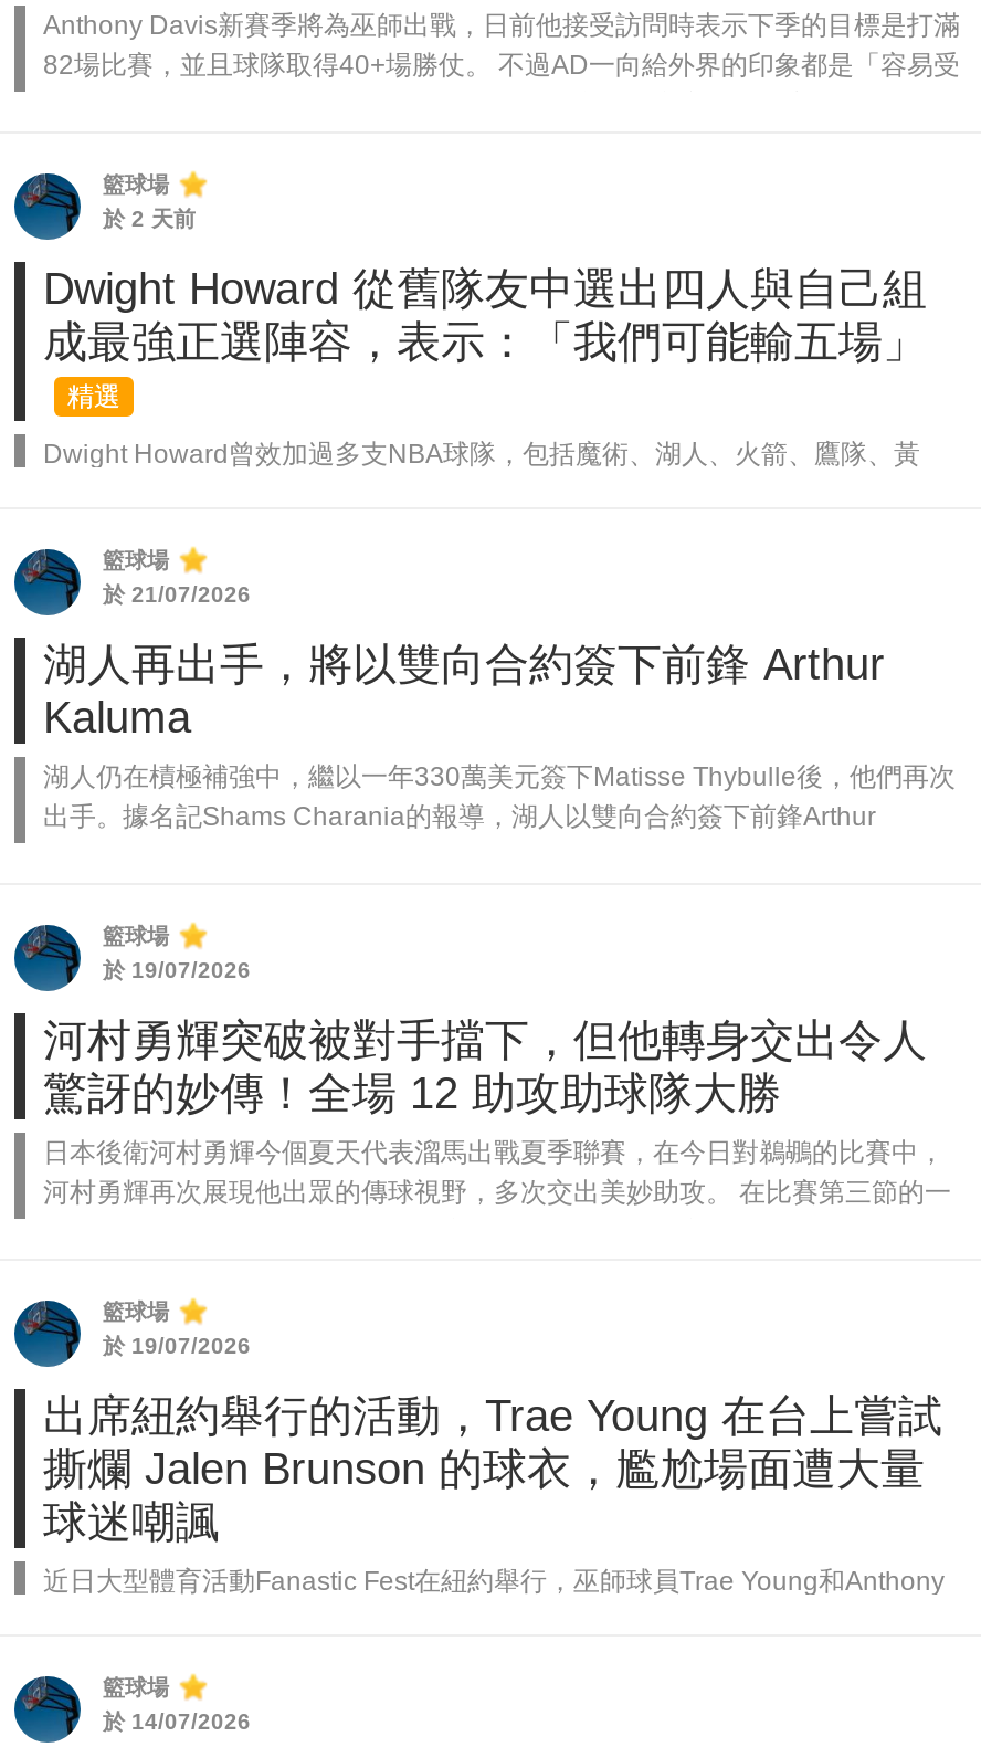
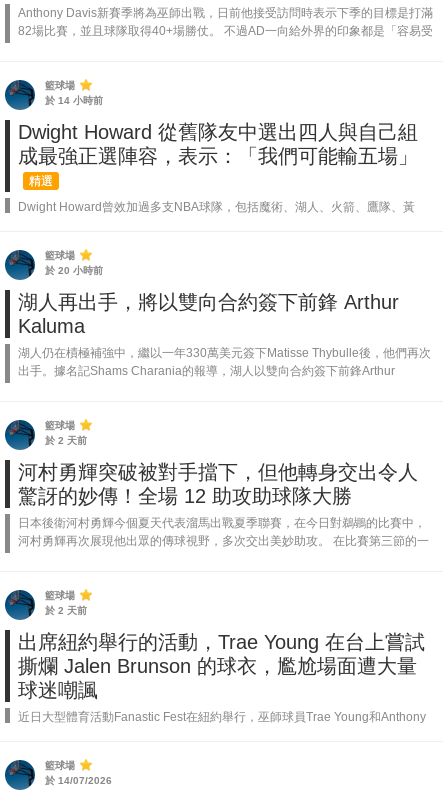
[103,207,196,231] 於 2 天前 -> [45,95,103,106] 於 14 小時前
[103,582,251,607] 於 21/07/2026 -> [45,265,103,276] 於 20 小時前
[103,958,251,982] 於 19/07/2026 -> [45,435,87,446] 於 2 天前
[103,1334,251,1358] 於 19/07/2026 -> [45,605,87,616] 於 2 天前

